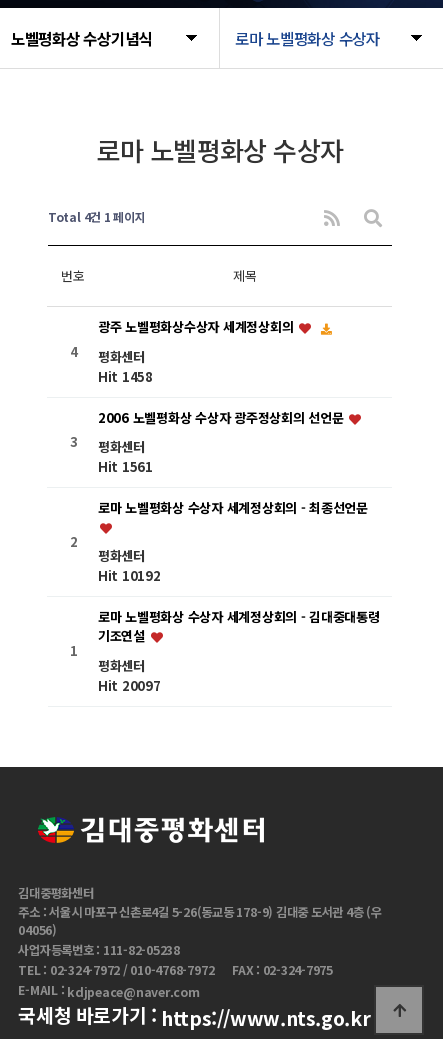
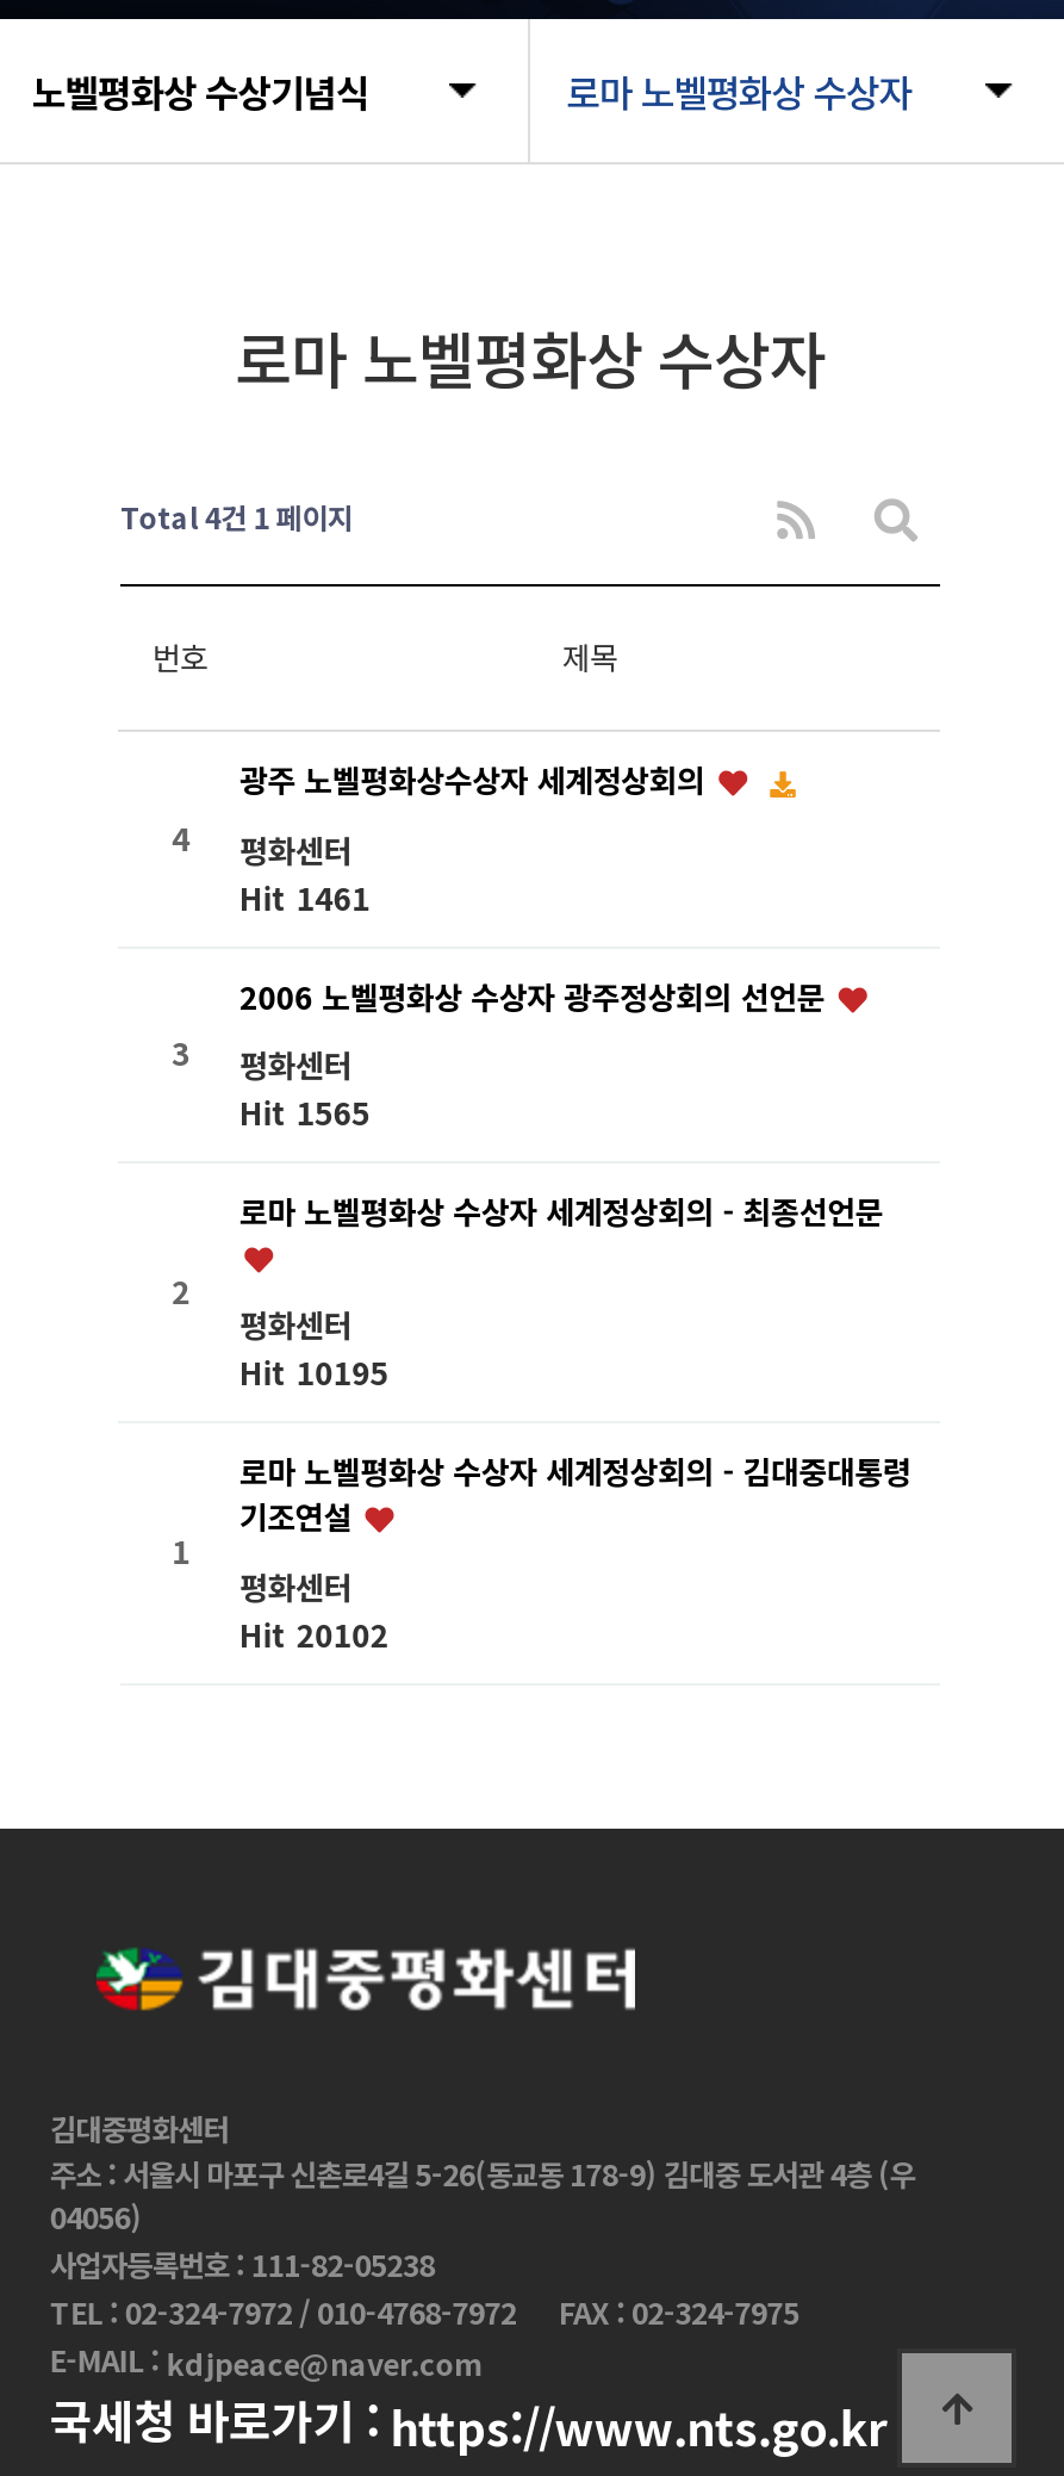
[98,367,194,386] Hit 1458 -> [239,875,468,920] Hit 1461
[98,457,194,476] Hit 1561 -> [239,1091,468,1136] Hit 1565
[98,566,202,585] Hit 10192 -> [239,1350,487,1396] Hit 10195
[98,676,202,695] Hit 20097 -> [239,1611,487,1657] Hit 20102

